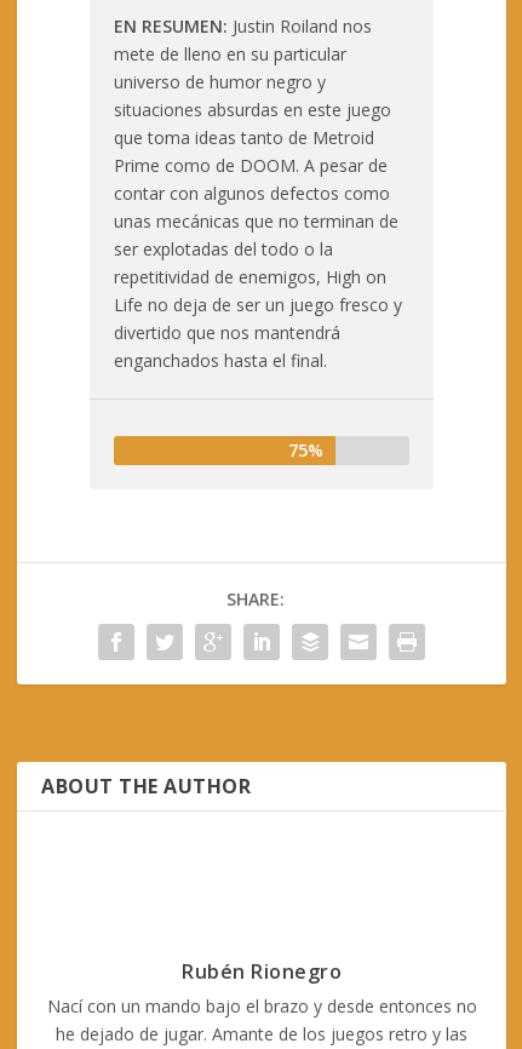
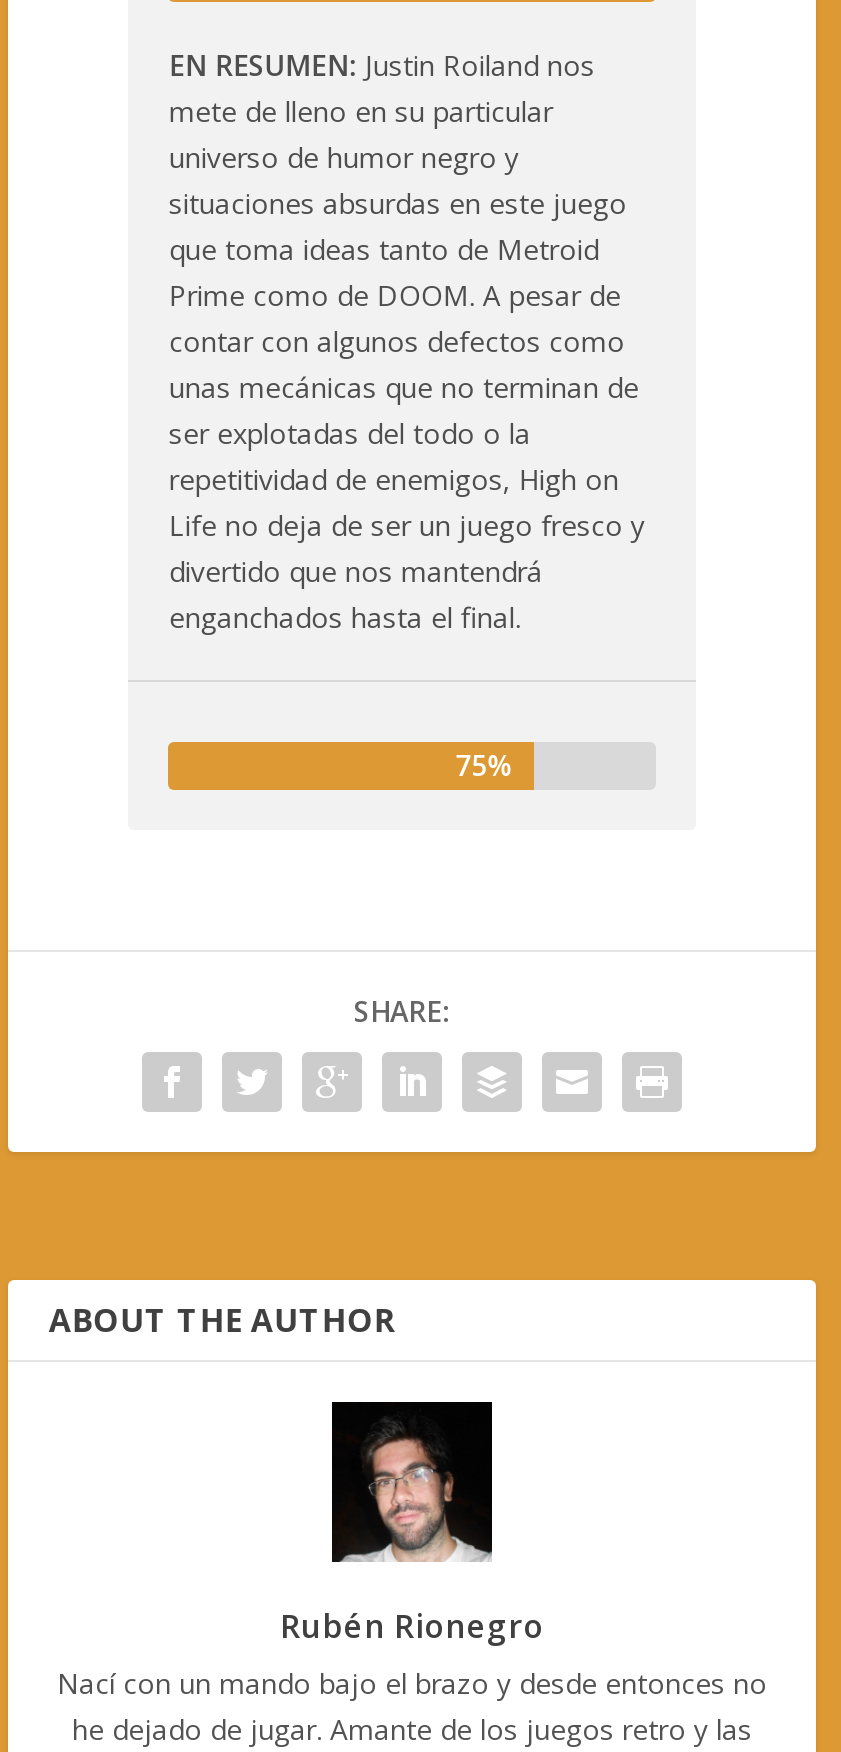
none -> [330,1400,494,1564] [image]

